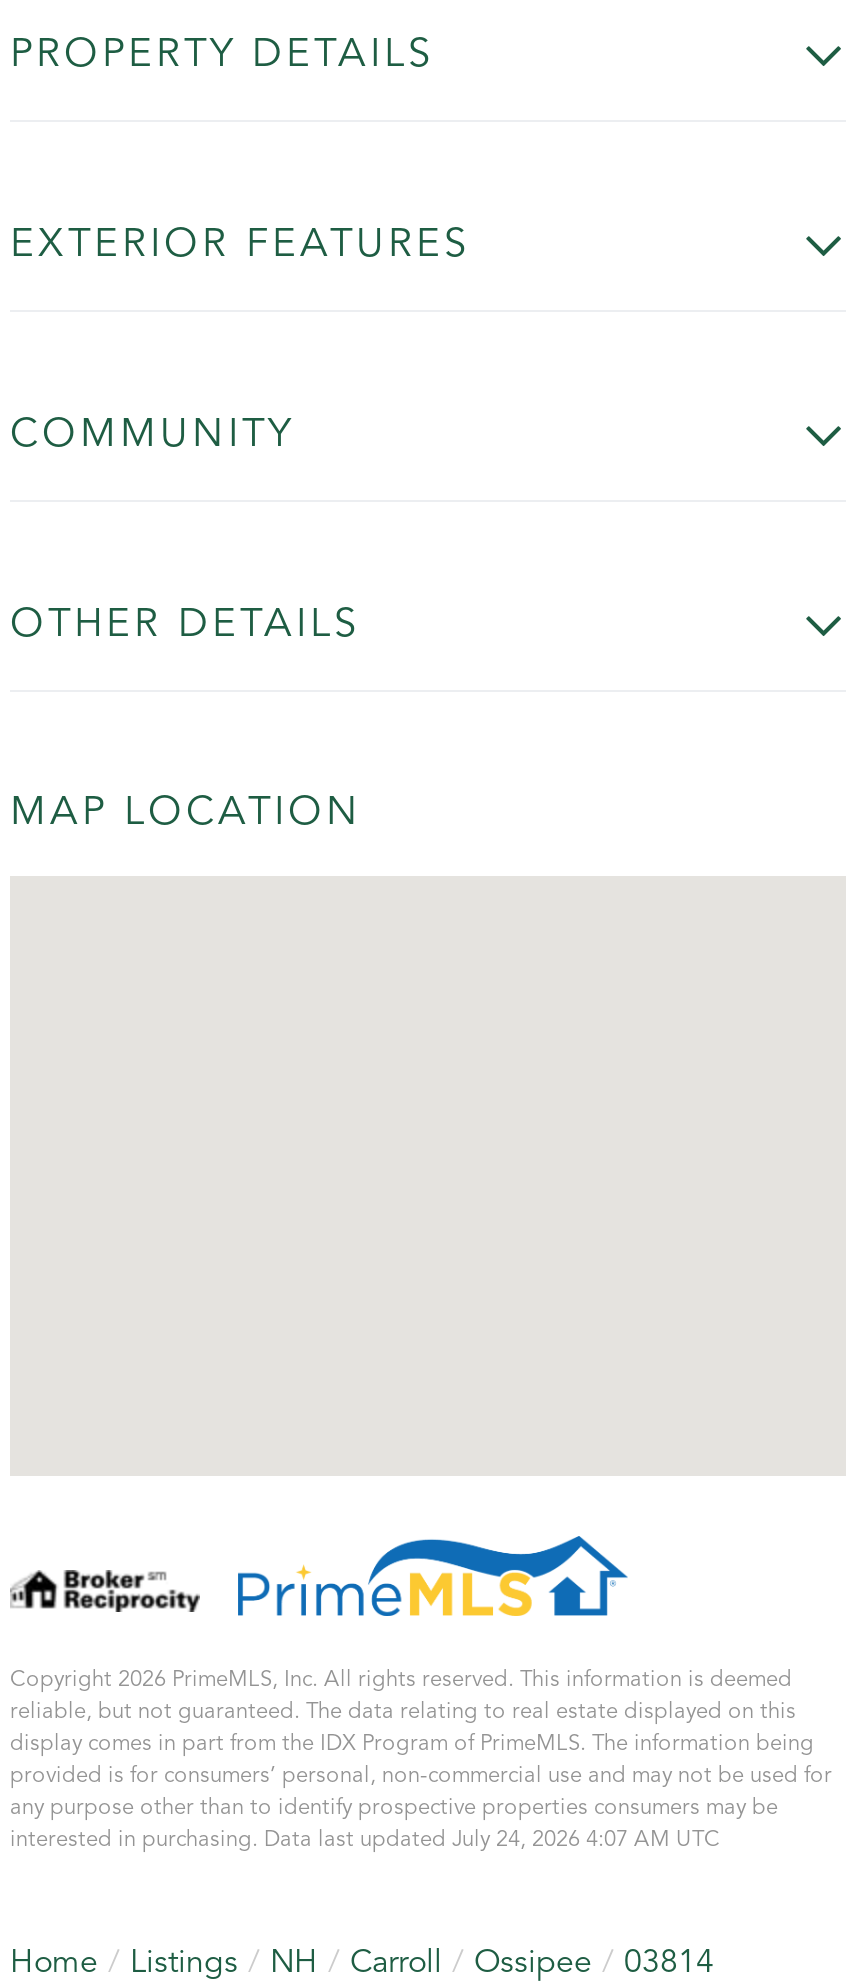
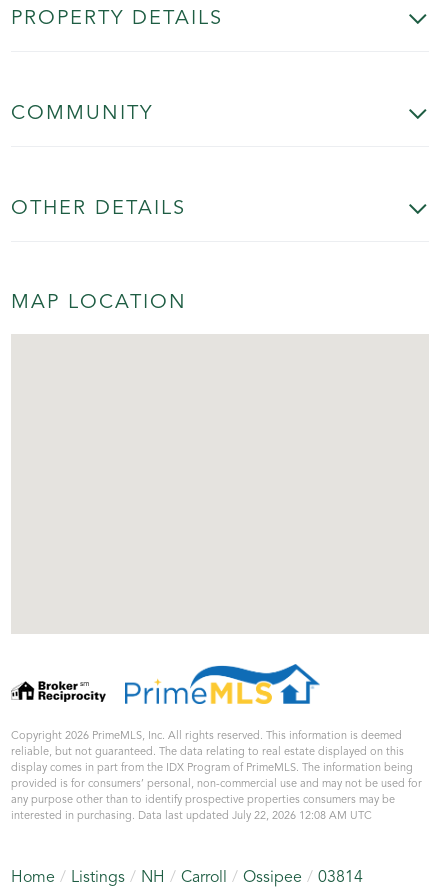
[10,225,470,265] EXTERIOR FEATURES -> none
[10,1829,720,1851] interested in purchasing. Data last updated July 24, 2026 4:07 AM UTC -> [11,811,372,822] interested in purchasing. Data last updated July 22, 2026 12:08 AM UTC

